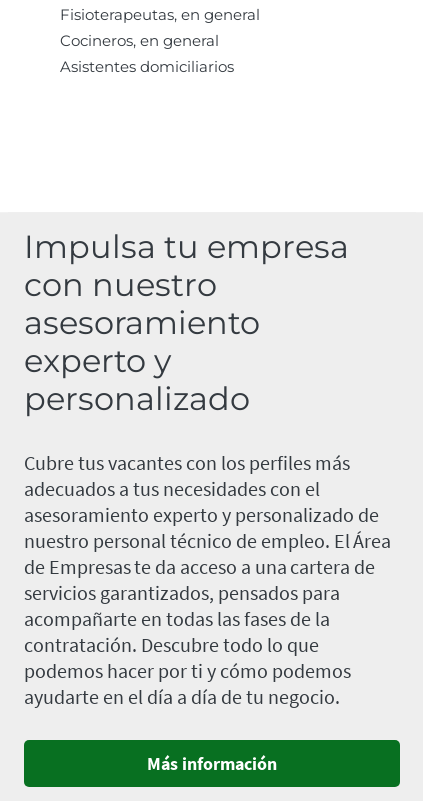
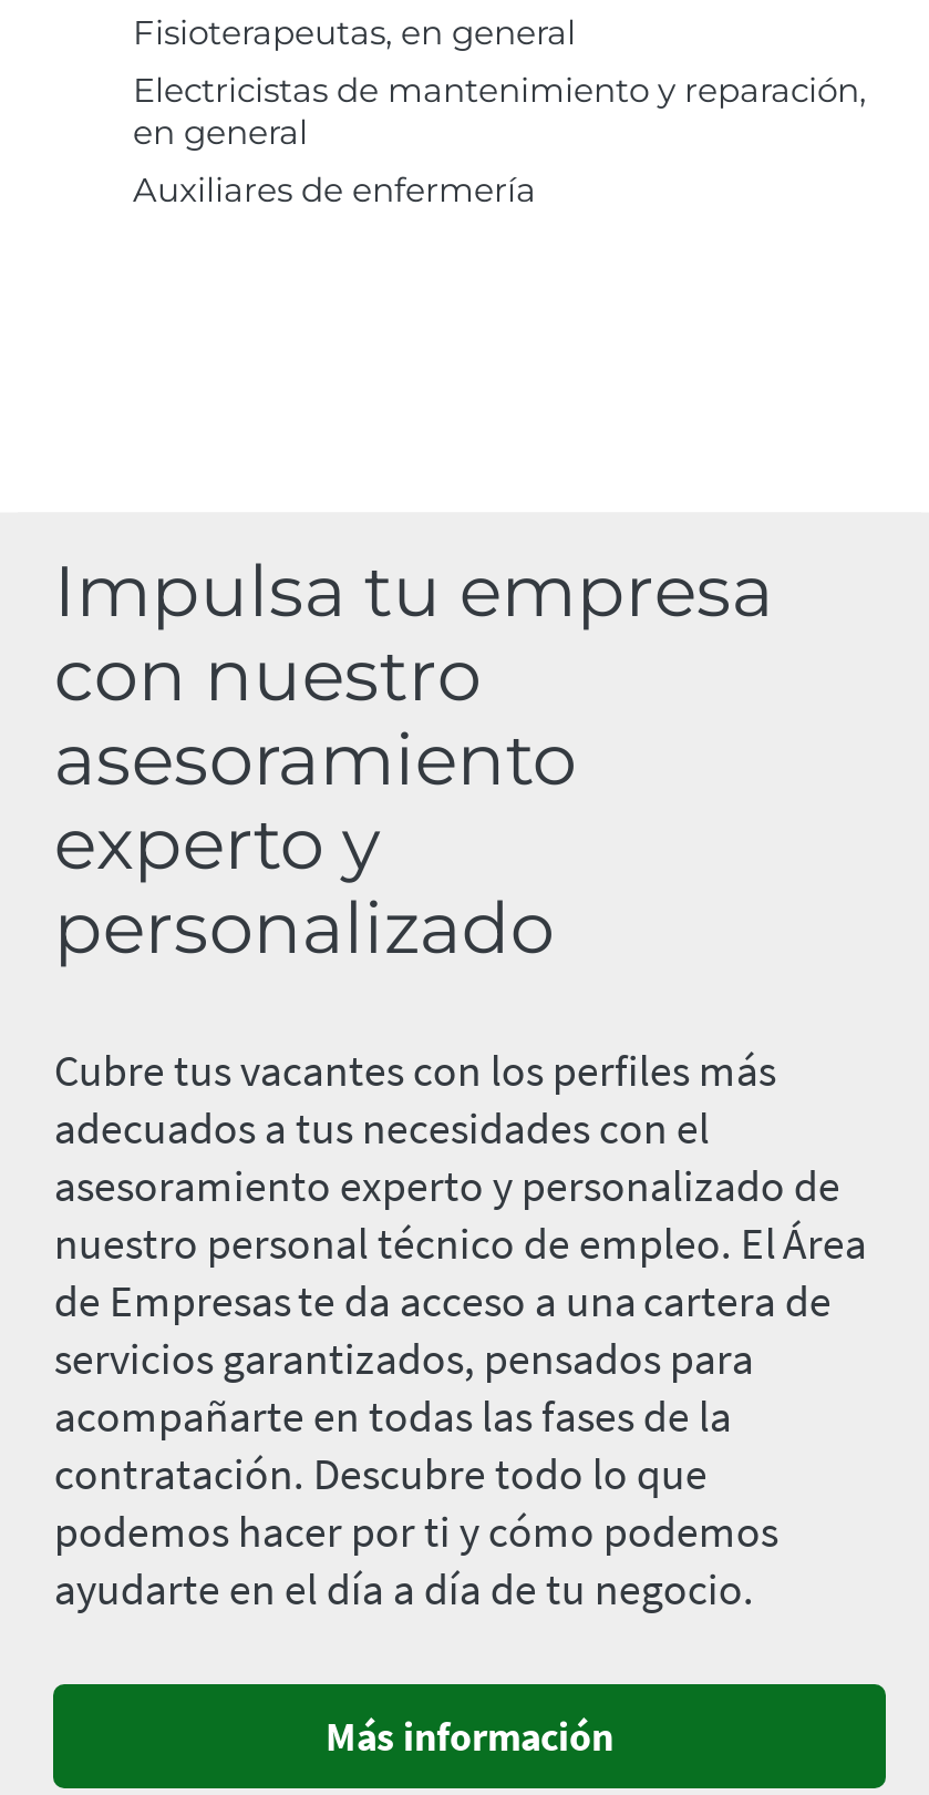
[60,31,234,76] Cocineros, en general | Asistentes domiciliarios -> [133,69,866,211] Electricistas de mantenimiento y reparación, | en general | Auxiliares de enfermería

